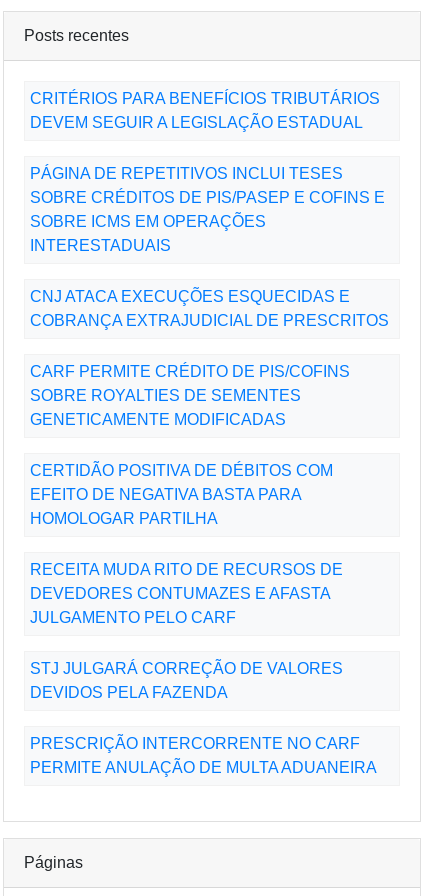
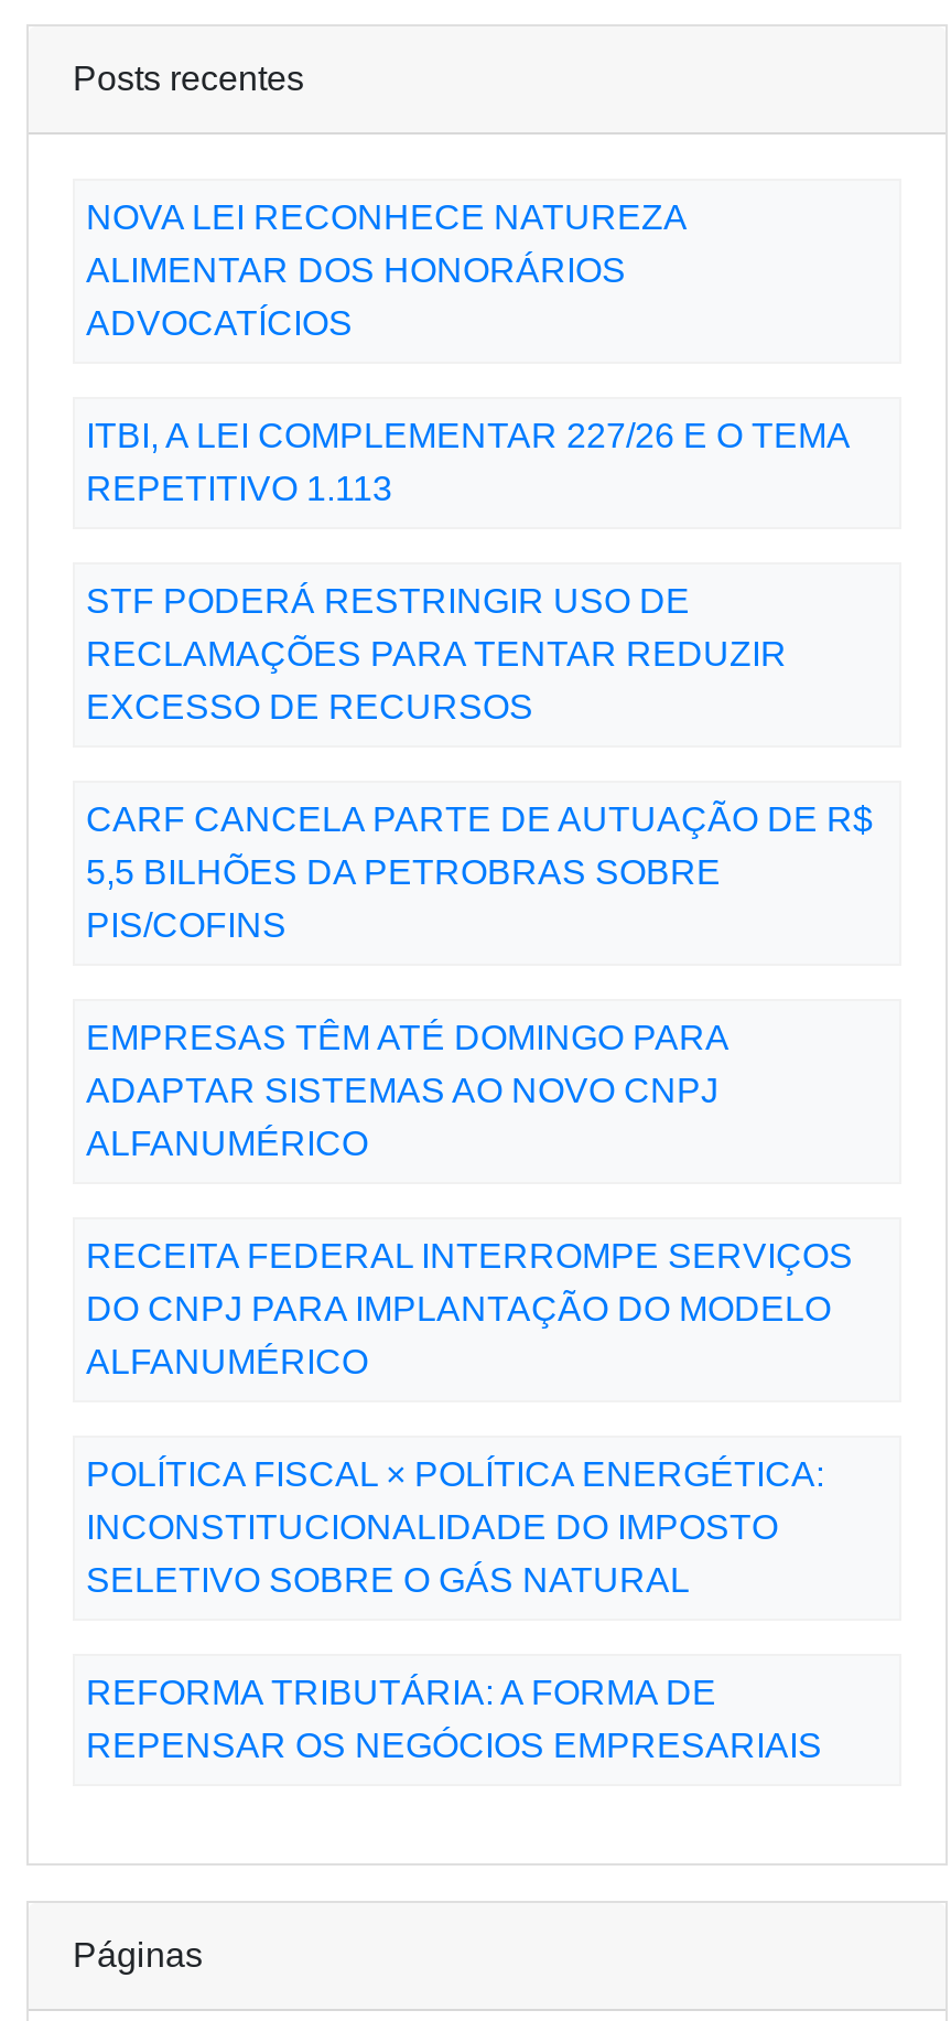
[30,90,380,131] CRITÉRIOS PARA BENEFÍCIOS TRIBUTÁRIOS | DEVEM SEGUIR A LEGISLAÇÃO ESTADUAL -> [86,199,685,342] NOVA LEI RECONHECE NATUREZA | ALIMENTAR DOS HONORÁRIOS | ADVOCATÍCIOS
[30,165,385,254] PÁGINA DE REPETITIVOS INCLUI TESES | SOBRE CRÉDITOS DE PIS/PASEP E COFINS E | SOBRE ICMS EM OPERAÇÕES | INTERESTADUAIS -> [86,417,849,508] ITBI, A LEI COMPLEMENTAR 227/26 E O TEMA | REPETITIVO 1.113
[30,288,389,329] CNJ ATACA EXECUÇÕES ESQUECIDAS E | COBRANÇA EXTRAJUDICIAL DE PRESCRITOS -> [86,583,787,726] STF PODERÁ RESTRINGIR USO DE | RECLAMAÇÕES PARA TENTAR REDUZIR | EXCESSO DE RECURSOS
[30,363,350,428] CARF PERMITE CRÉDITO DE PIS/COFINS | SOBRE ROYALTIES DE SEMENTES | GENETICAMENTE MODIFICADAS -> [86,801,873,944] CARF CANCELA PARTE DE AUTUAÇÃO DE R$ | 5,5 BILHÕES DA PETROBRAS SOBRE | PIS/COFINS
[30,462,333,527] CERTIDÃO POSITIVA DE DÉBITOS COM | EFEITO DE NEGATIVA BASTA PARA | HOMOLOGAR PARTILHA -> [86,1019,727,1163] EMPRESAS TÊM ATÉ DOMINGO PARA | ADAPTAR SISTEMAS AO NOVO CNPJ | ALFANUMÉRICO
[30,561,343,626] RECEITA MUDA RITO DE RECURSOS DE | DEVEDORES CONTUMAZES E AFASTA | JULGAMENTO PELO CARF -> [86,1238,853,1381] RECEITA FEDERAL INTERROMPE SERVIÇOS | DO CNPJ PARA IMPLANTAÇÃO DO MODELO | ALFANUMÉRICO
[30,660,343,701] STJ JULGARÁ CORREÇÃO DE VALORES | DEVIDOS PELA FAZENDA -> [86,1456,824,1599] POLÍTICA FISCAL × POLÍTICA ENERGÉTICA: | INCONSTITUCIONALIDADE DO IMPOSTO | SELETIVO SOBRE O GÁS NATURAL
[30,735,377,776] PRESCRIÇÃO INTERCORRENTE NO CARF | PERMITE ANULAÇÃO DE MULTA ADUANEIRA -> [86,1674,822,1765] REFORMA TRIBUTÁRIA: A FORMA DE | REPENSAR OS NEGÓCIOS EMPRESARIAIS

